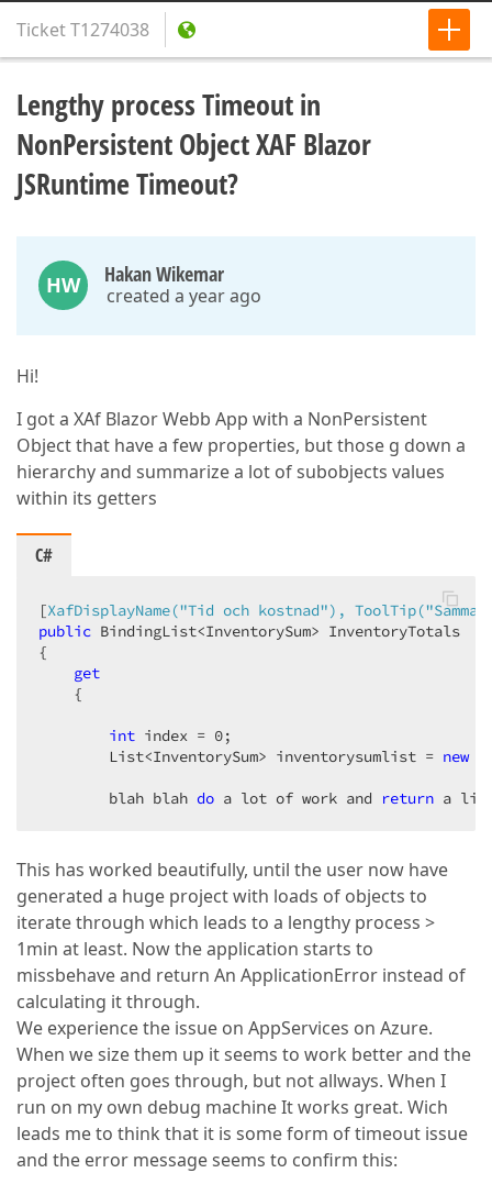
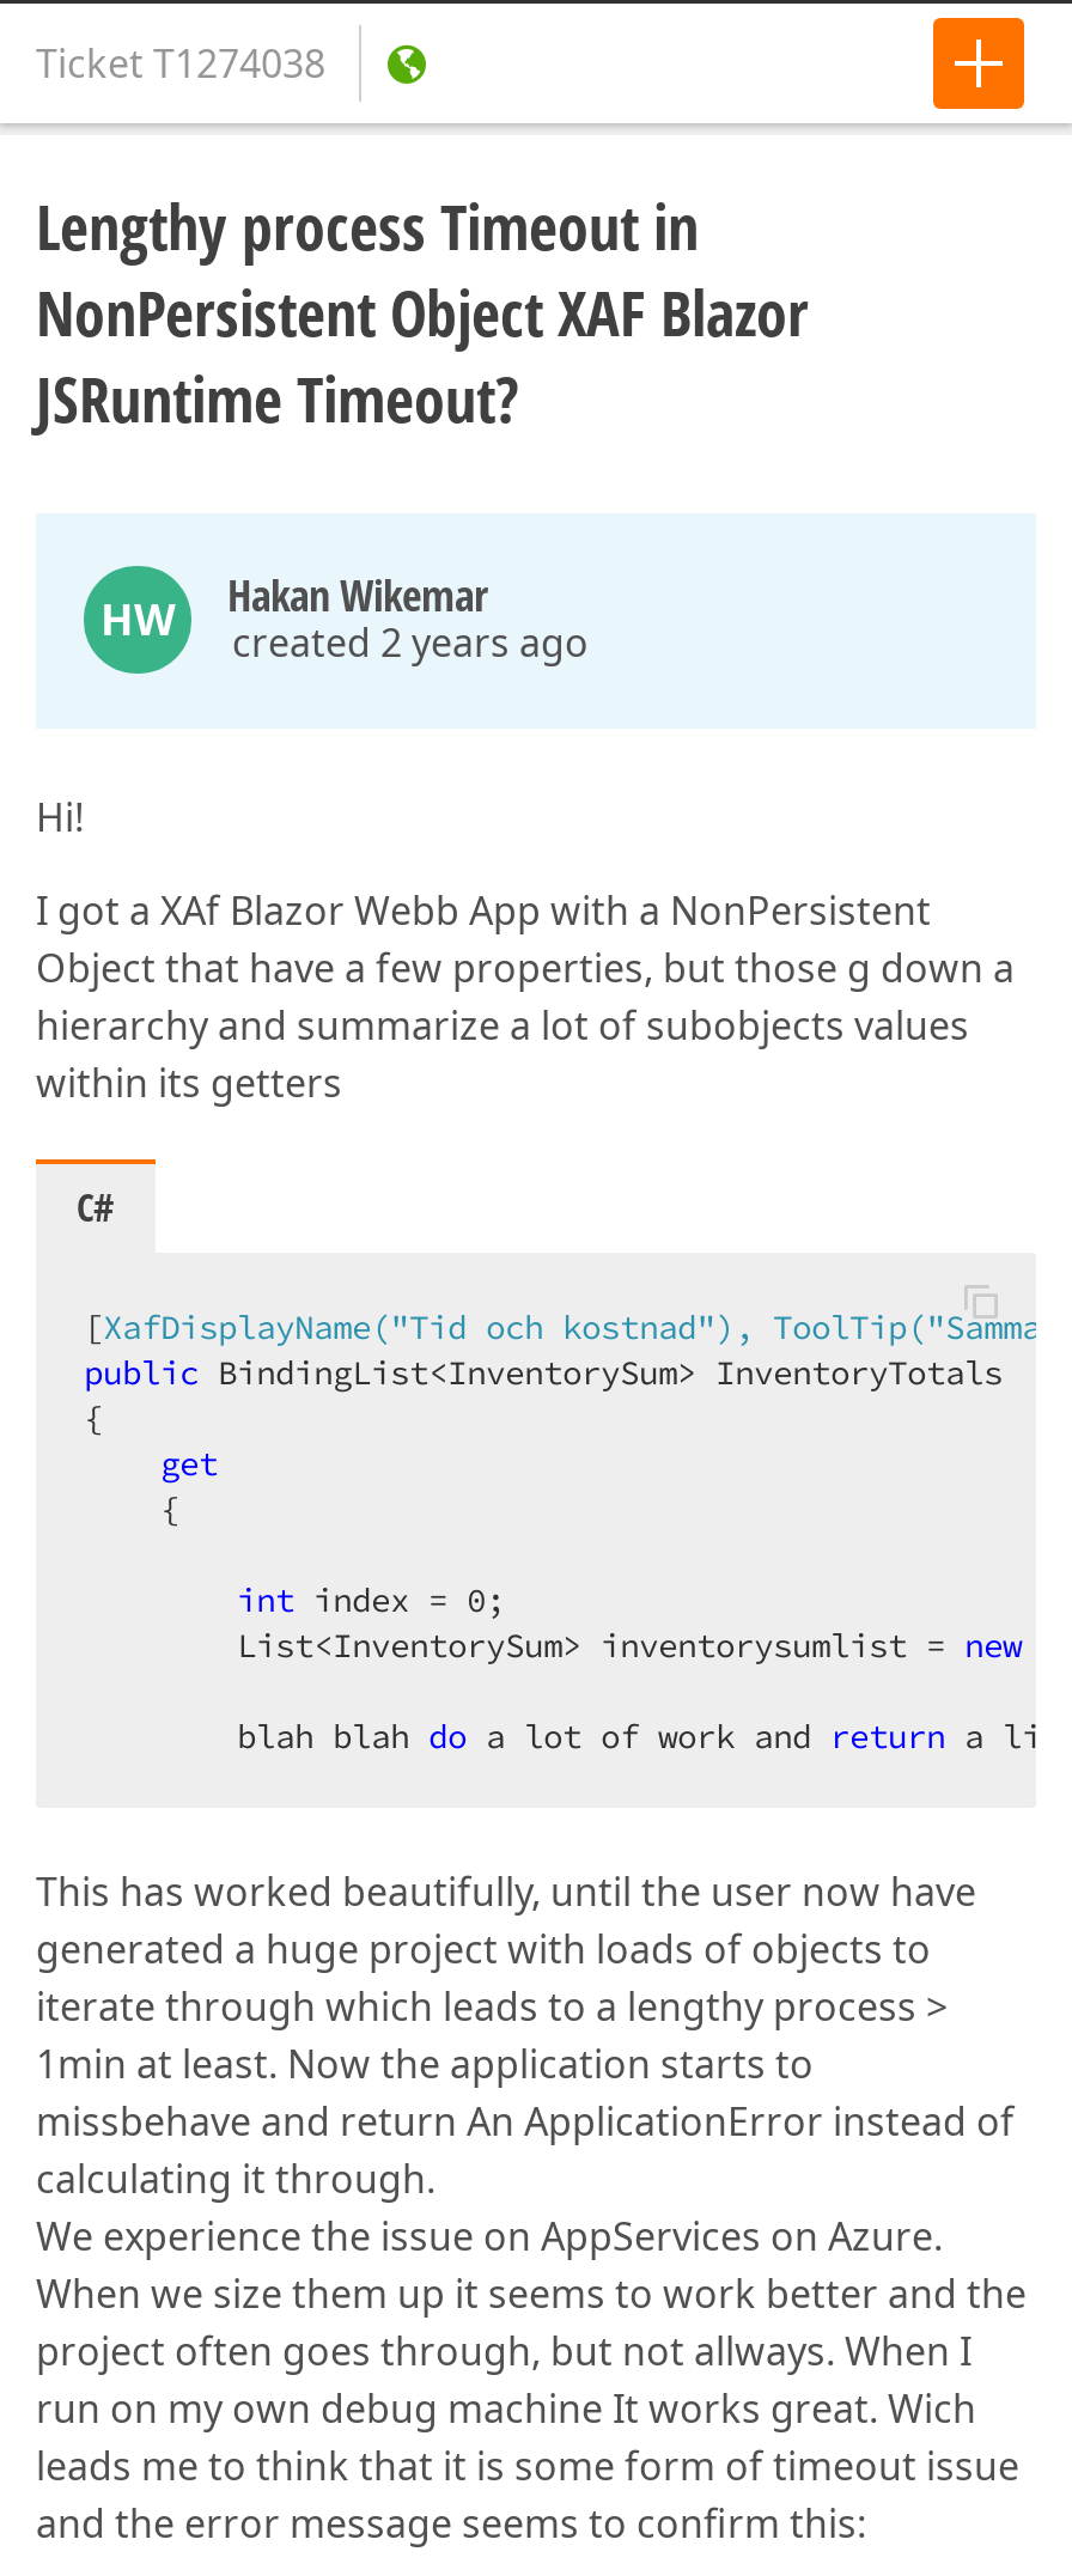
[107,284,261,308] created a year ago -> [232,616,589,669] created 2 years ago

